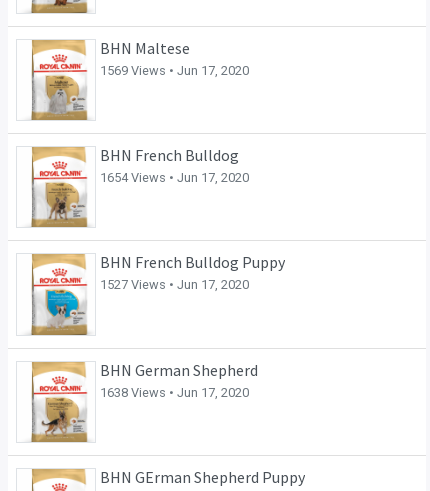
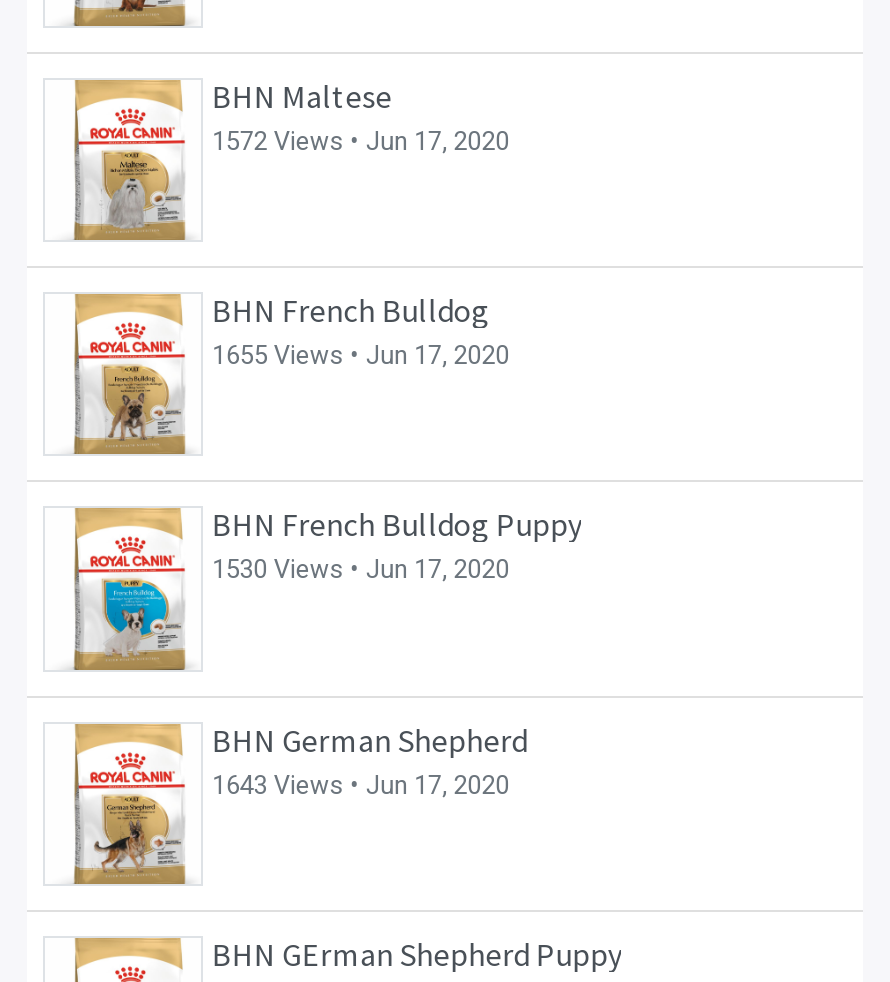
[100,62,249,77] 1569 Views • Jun 17, 2020 -> [212,125,510,155] 1572 Views • Jun 17, 2020
[100,170,249,185] 1654 Views • Jun 17, 2020 -> [212,340,510,370] 1655 Views • Jun 17, 2020
[100,277,249,292] 1527 Views • Jun 17, 2020 -> [212,555,510,585] 1530 Views • Jun 17, 2020
[100,385,249,400] 1638 Views • Jun 17, 2020 -> [212,769,510,799] 1643 Views • Jun 17, 2020

